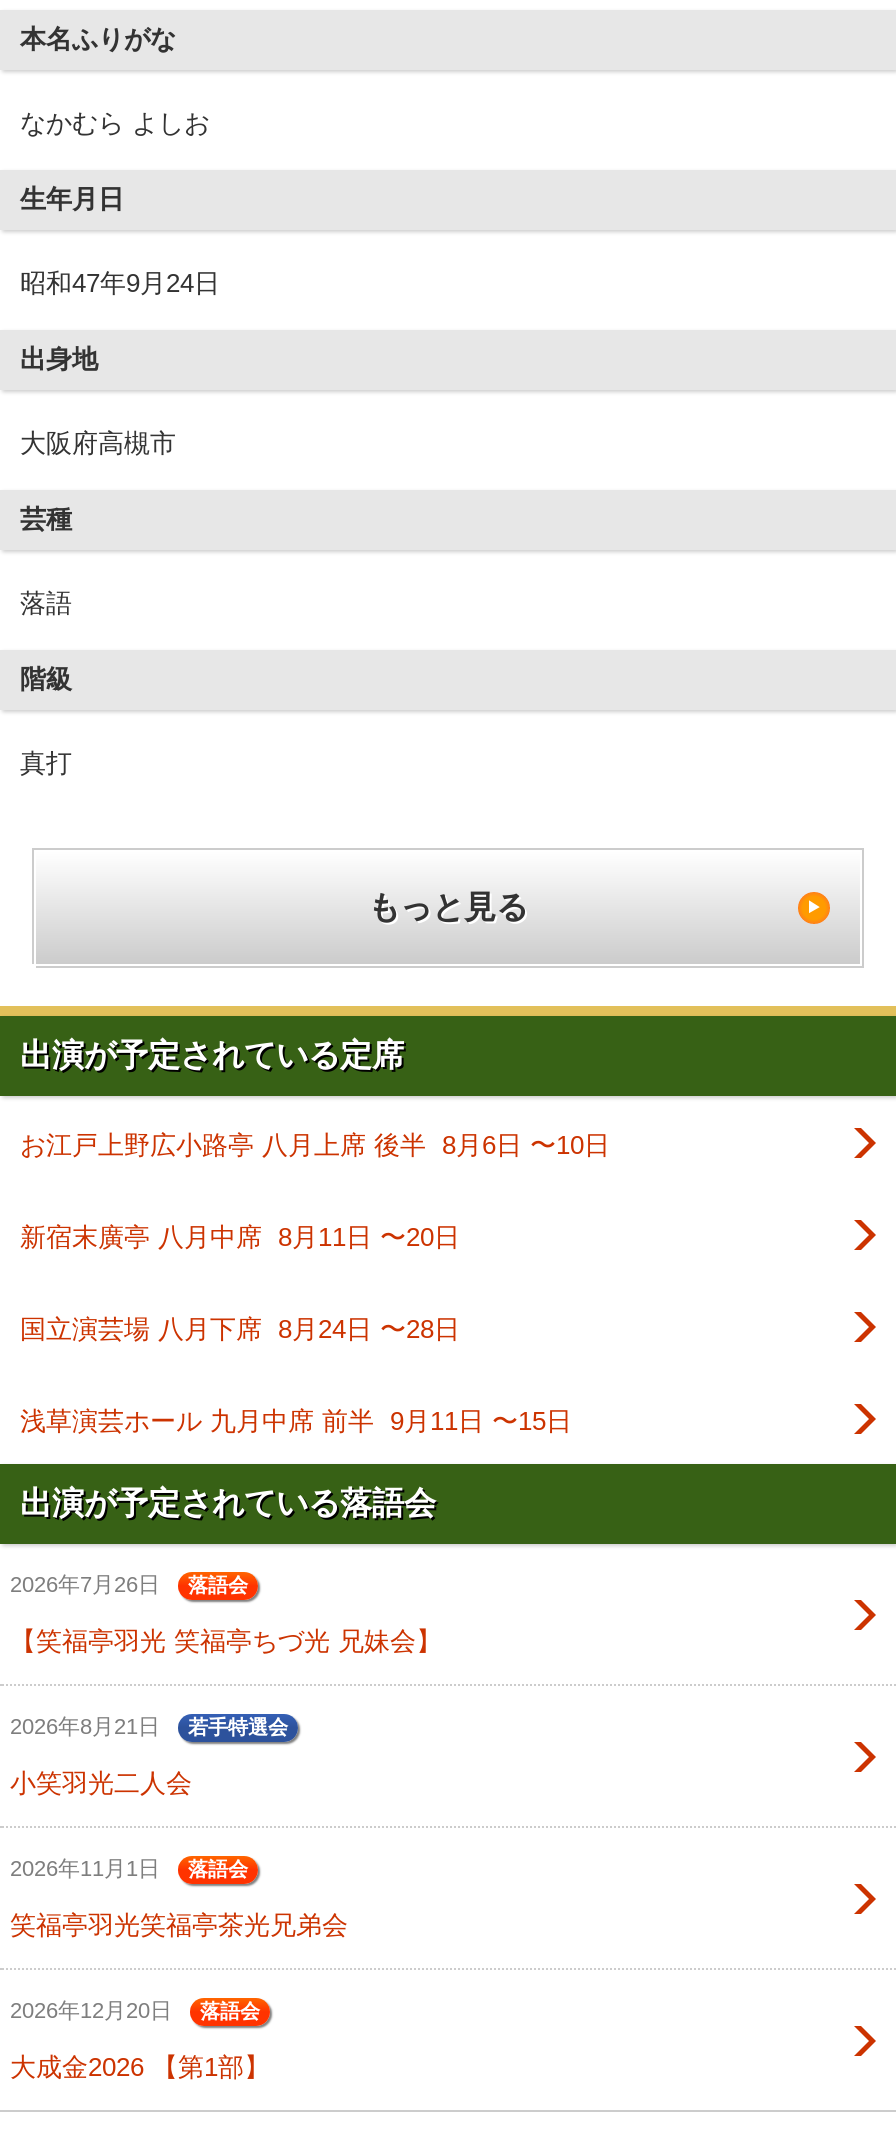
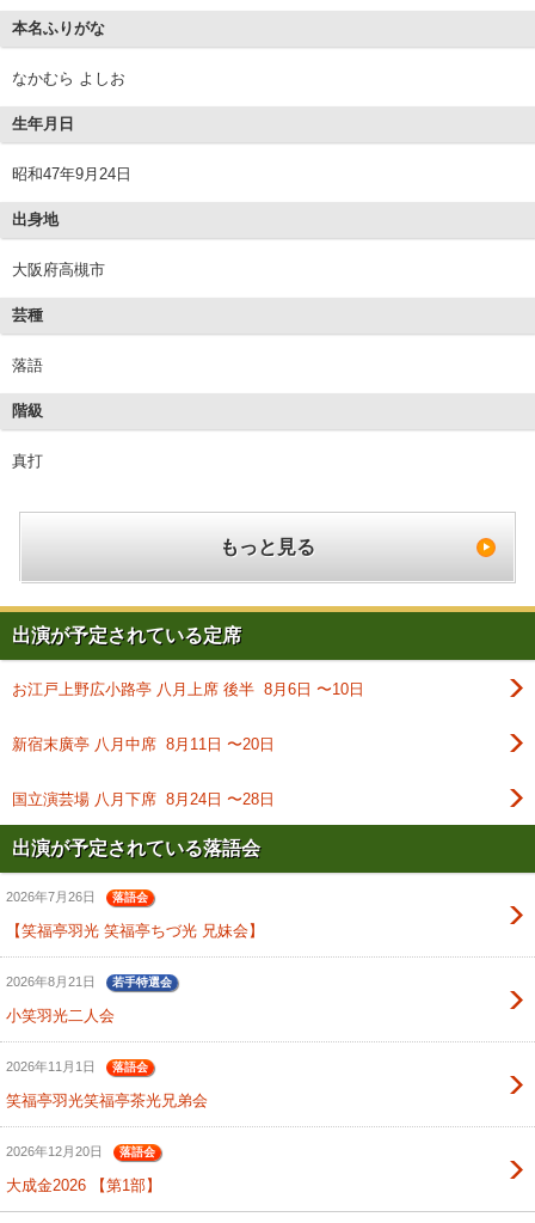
[20,1406,572,1436] 浅草演芸ホール 九月中席 前半 9月11日 〜15日 -> none

